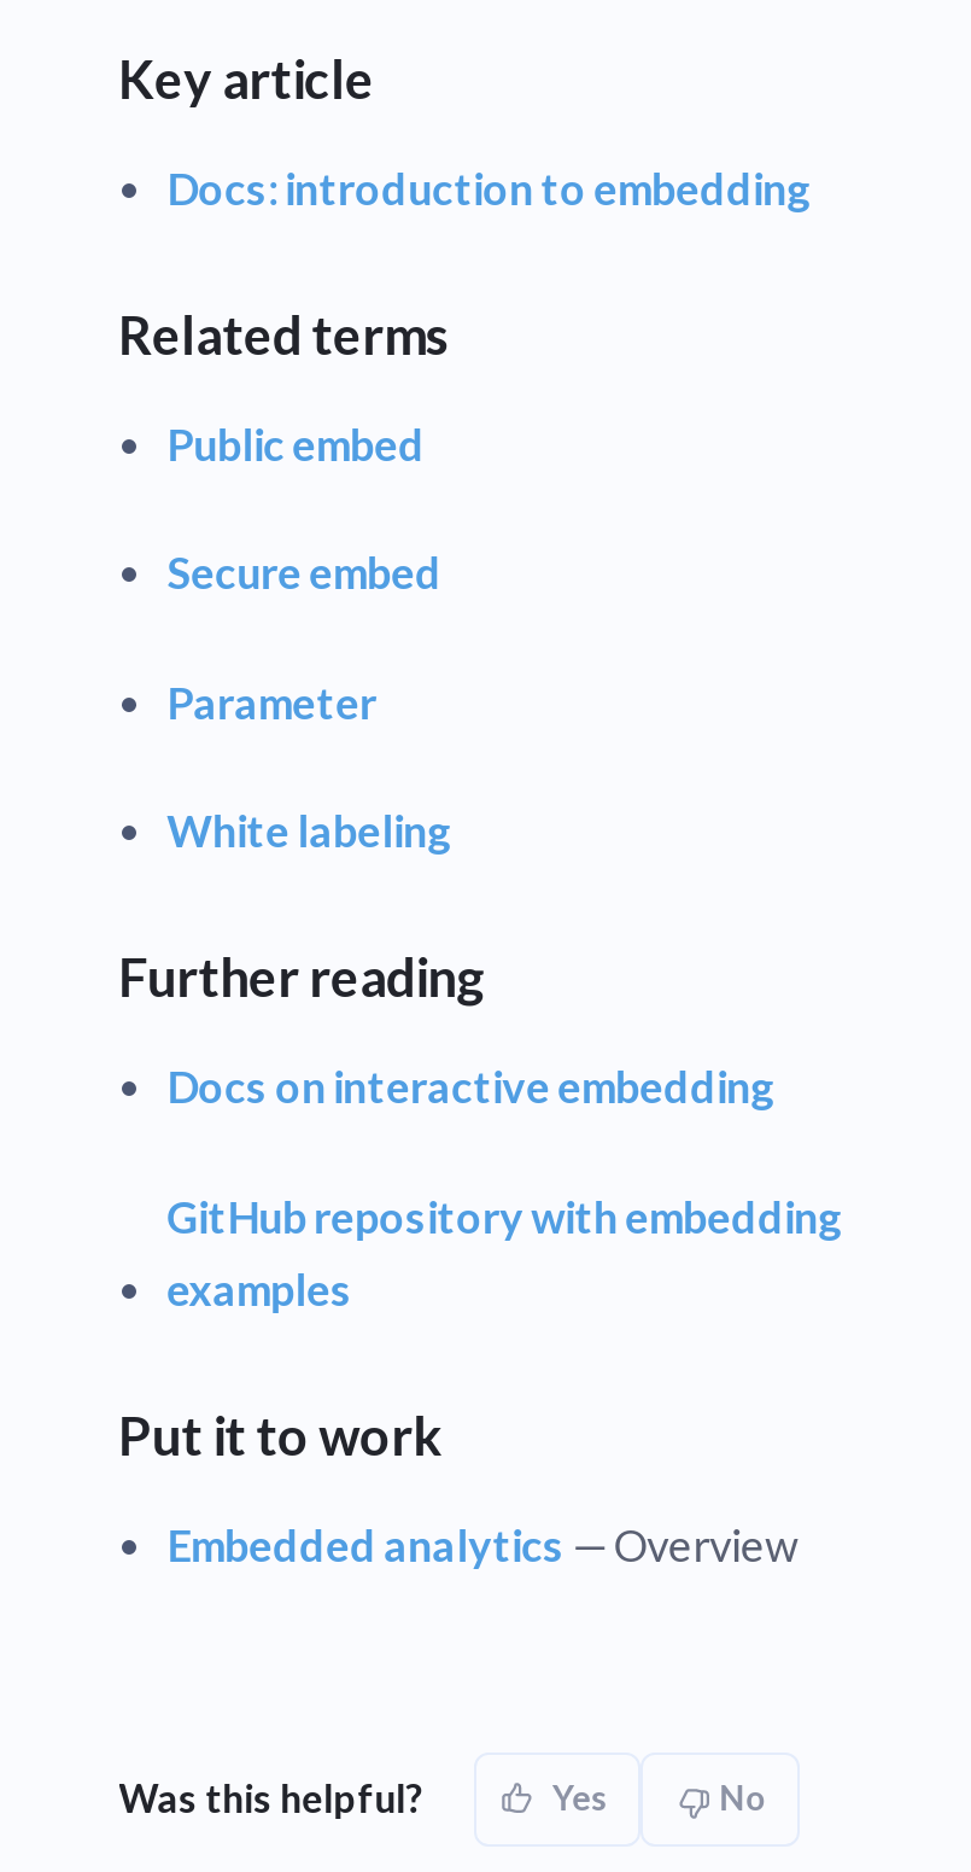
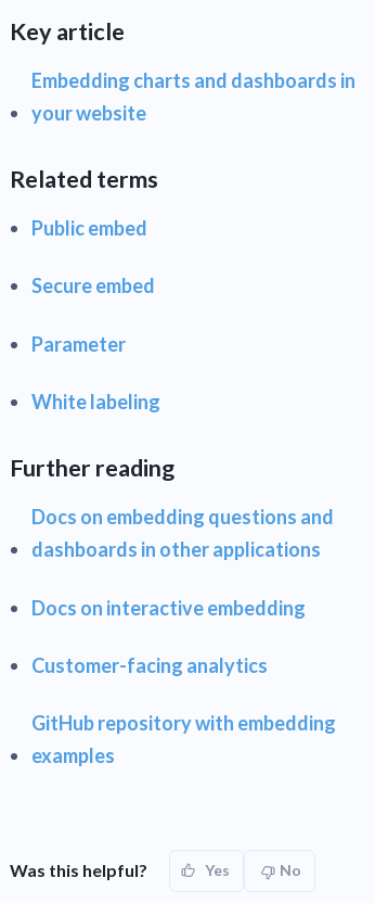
[167,162,813,215] Docs: introduction to embedding -> [31,68,355,125] Embedding charts and dashboards in | your website
none -> [31,505,333,561] Docs on embedding questions and | dashboards in other applications
moved [167,1060,777,1113] -> [31,595,305,619]: Docs on interactive embedding
none -> [31,653,267,677] Customer-facing analytics
moved [167,1189,845,1314] -> [31,711,336,768]: GitHub repository with embedding | examples
[118,1404,799,1570] Put it to work | Embedded analytics — Overview -> none

